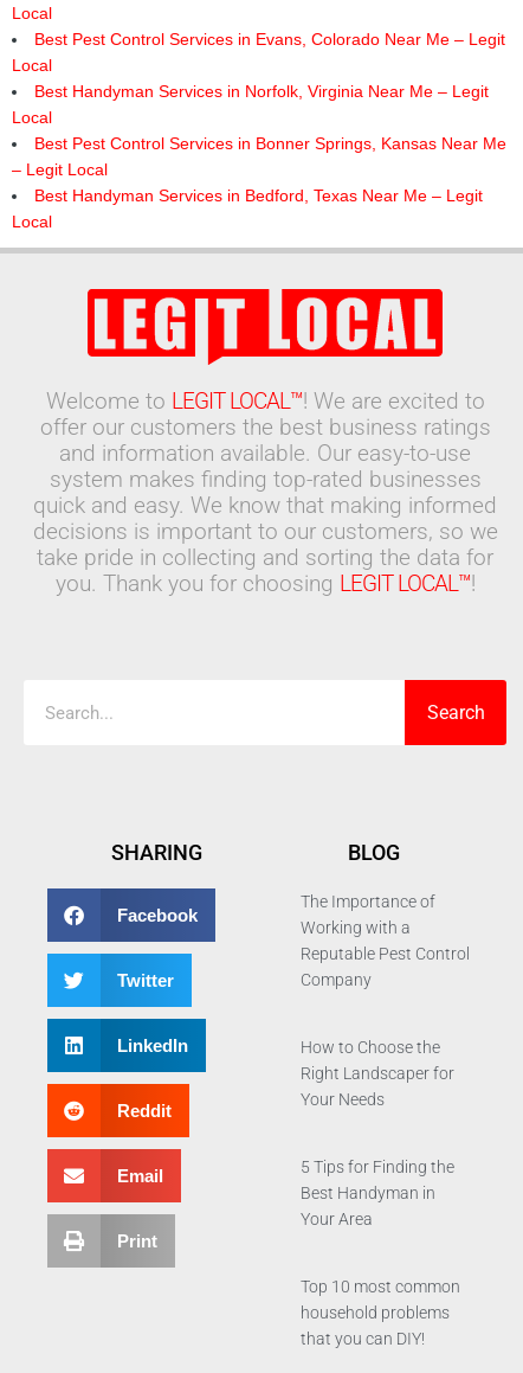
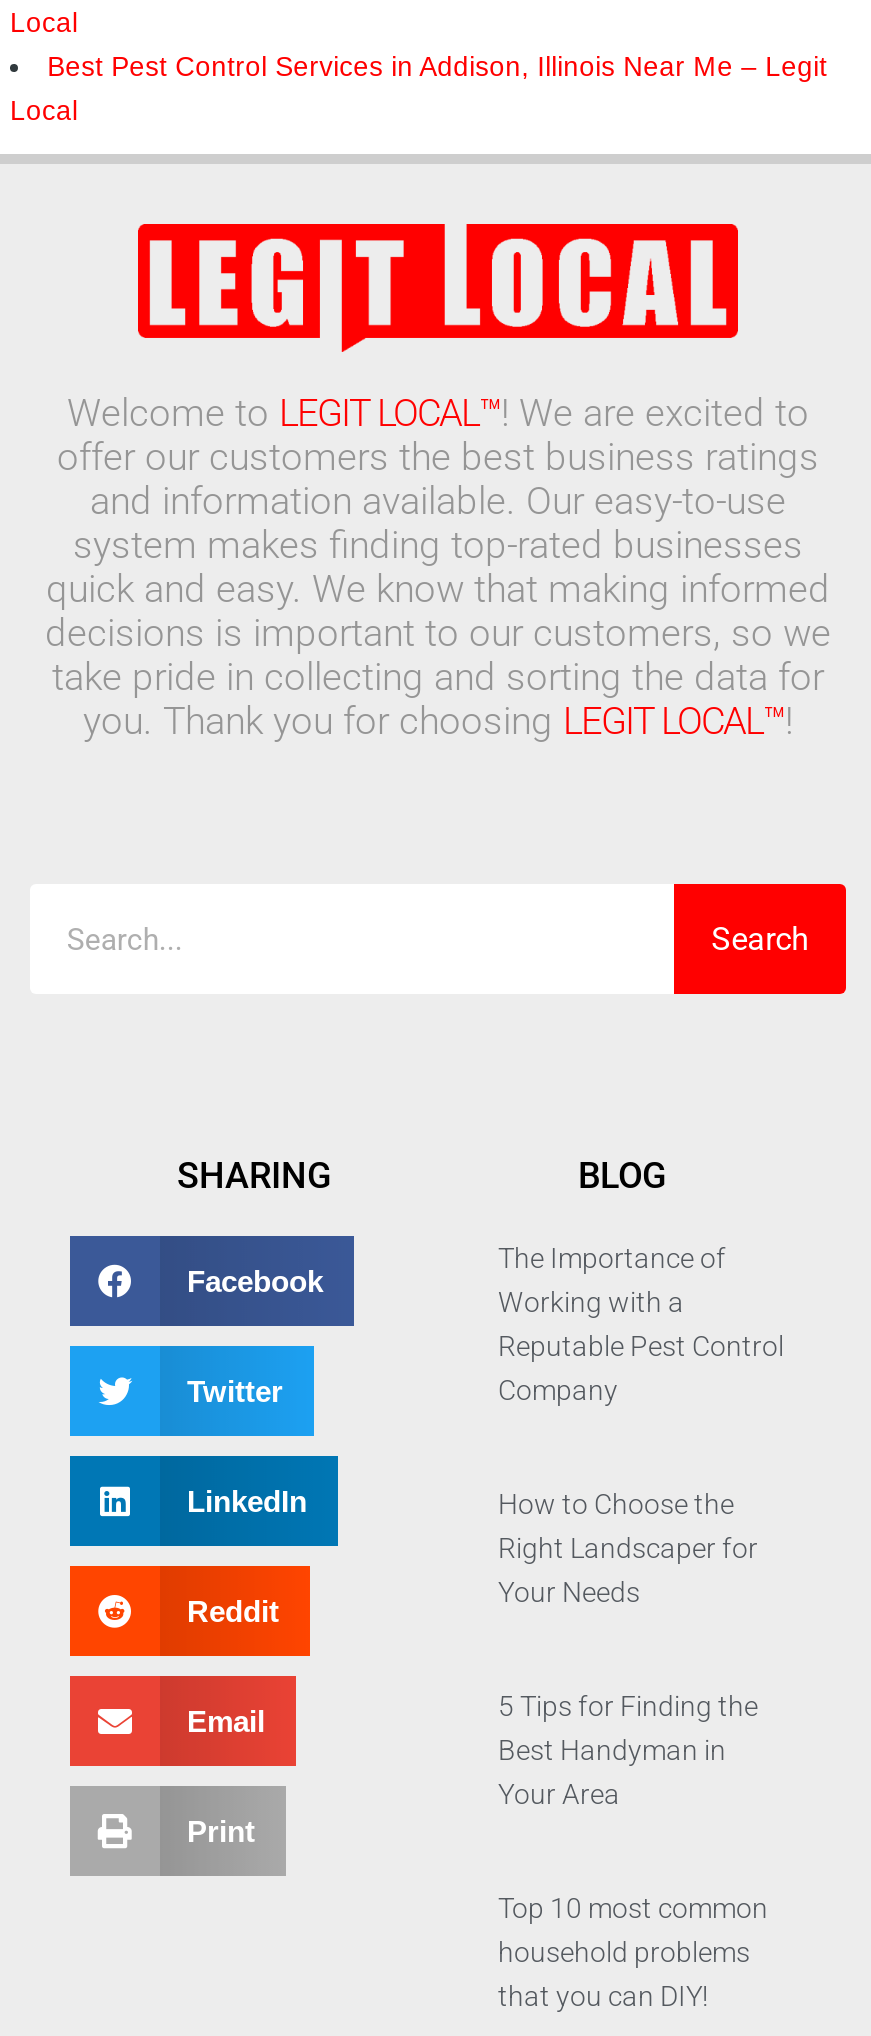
[12,30,506,204] Best Pest Control Services in Evans, Colorado Near Me – Legit | Local | Best Handyman Services in Norfolk, Virginia Near Me – Legit | Local | Best Pest Control Services in Bonner Springs, Kansas Near Me | – Legit Local | Best Handyman Services in Bedford, Texas Near Me – Legit -> [47,51,827,81] Best Pest Control Services in Addison, Illinois Near Me – Legit

